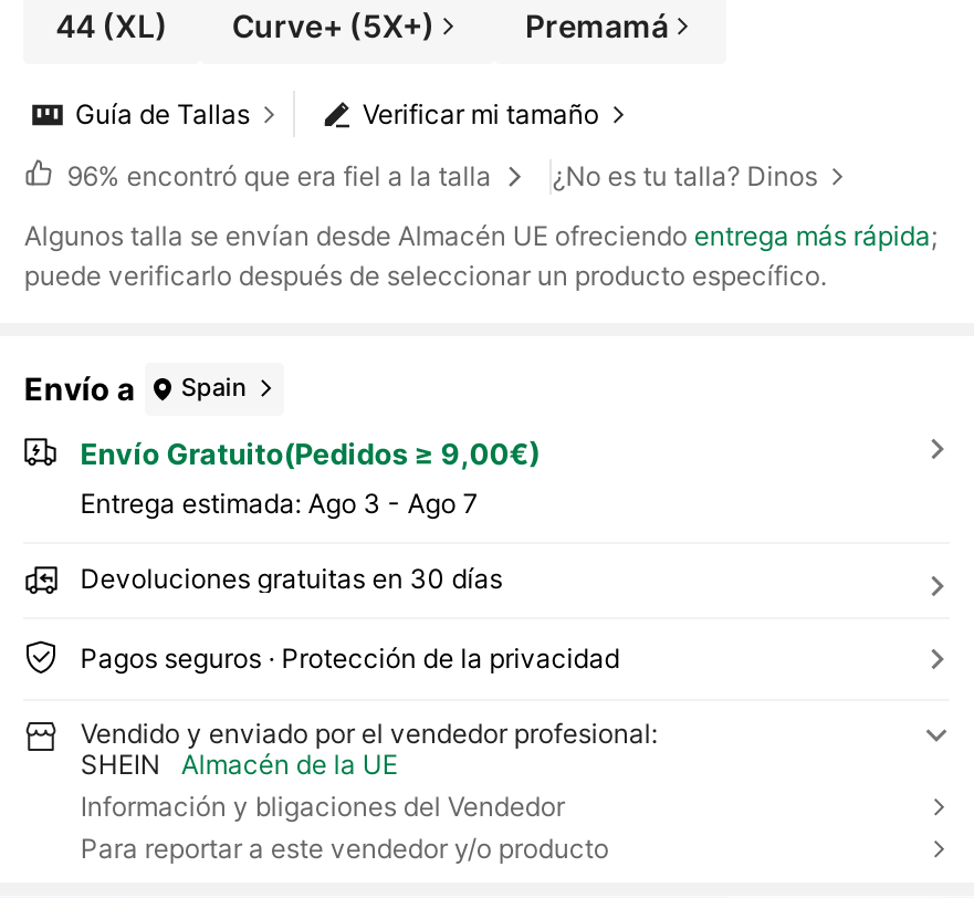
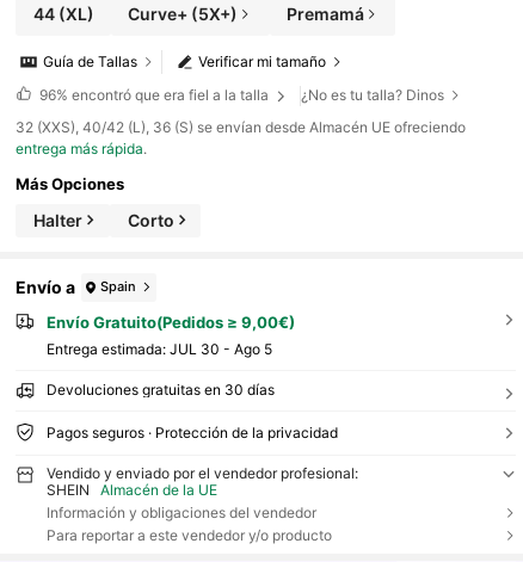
[24,219,937,292] Algunos talla se envían desde Almacén UE ofreciendo entrega más rápida; | puede verificarlo después de seleccionar un producto específico. -> [16,118,466,230] 32 (XXS), 40/42 (L), 36 (S) se envían desde Almacén UE ofreciendo | entrega más rápida. | Más Opciones | Halter | Corto
[80,486,478,520] Entrega estimada: Ago 3 - Ago 7 -> [46,340,272,358] Entrega estimada: JUL 30 - Ago 5
[80,790,565,823] Información y bligaciones del Vendedor -> [46,503,316,521] Información y obligaciones del vendedor

